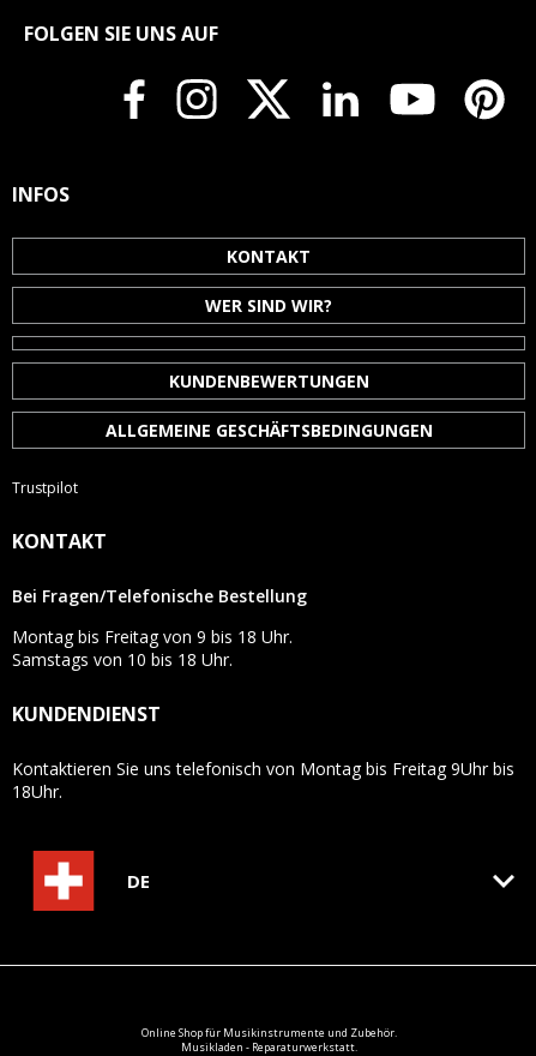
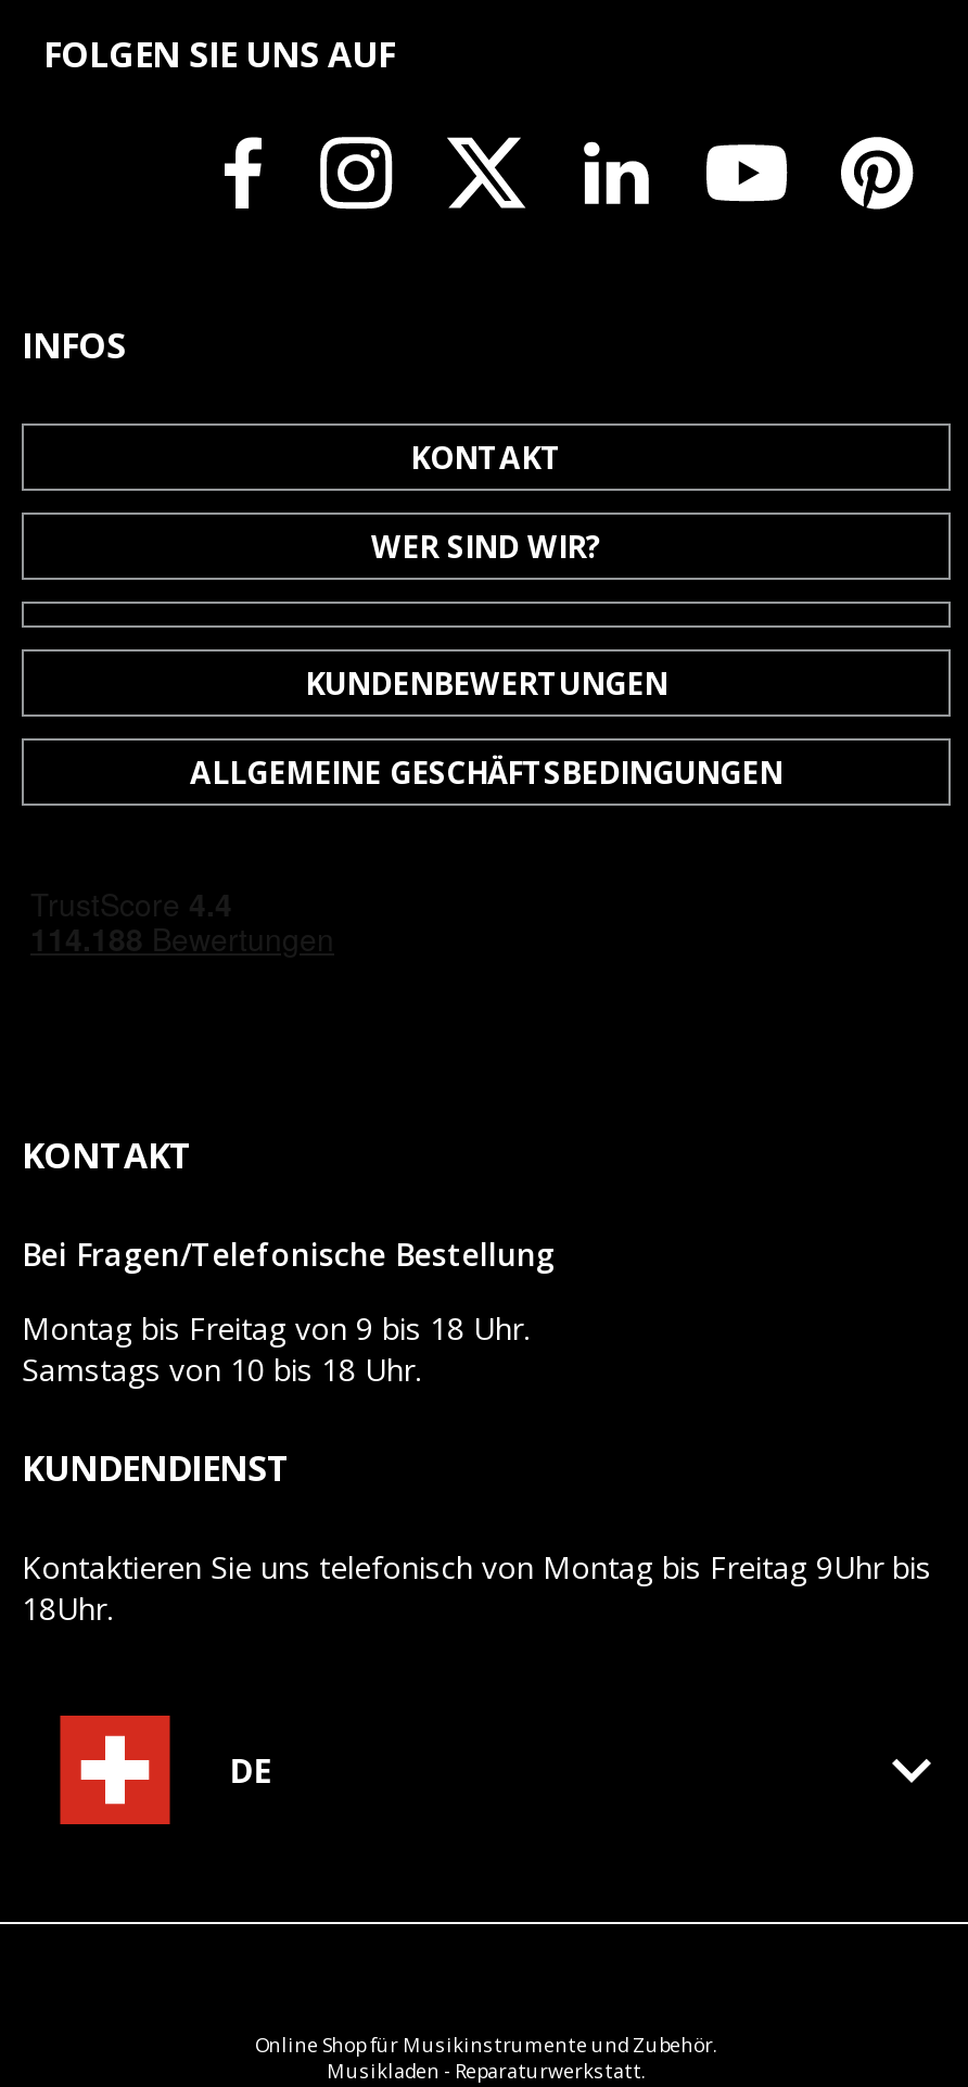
[12,478,78,498] Trustpilot -> none

